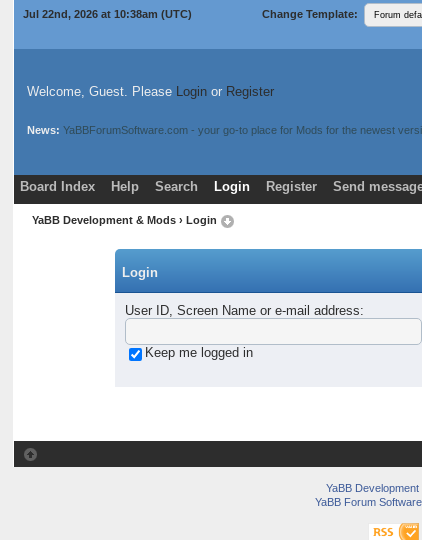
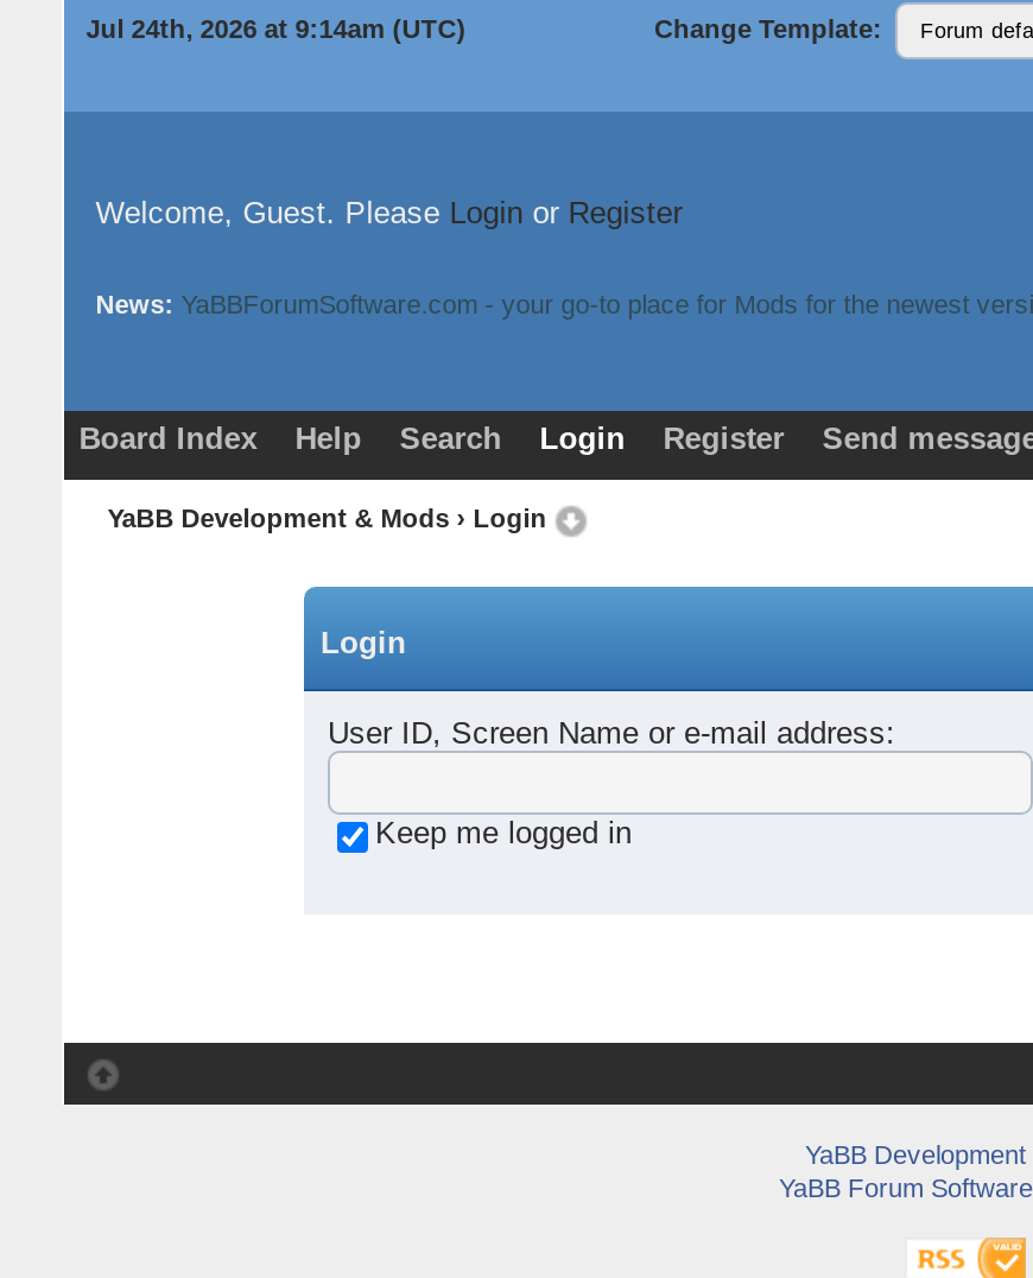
[23,8,192,20] Jul 22nd, 2026 at 10:38am (UTC) -> [86,14,466,43] Jul 24th, 2026 at 9:14am (UTC)

